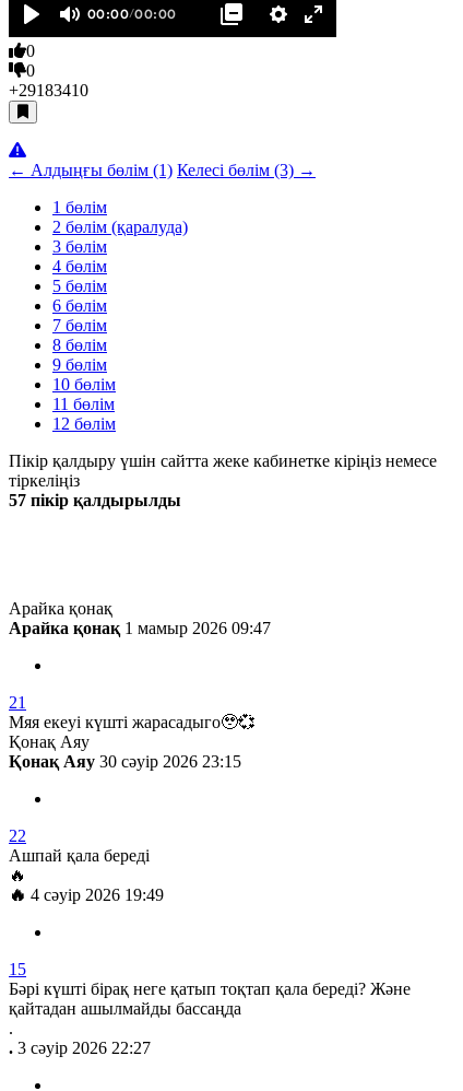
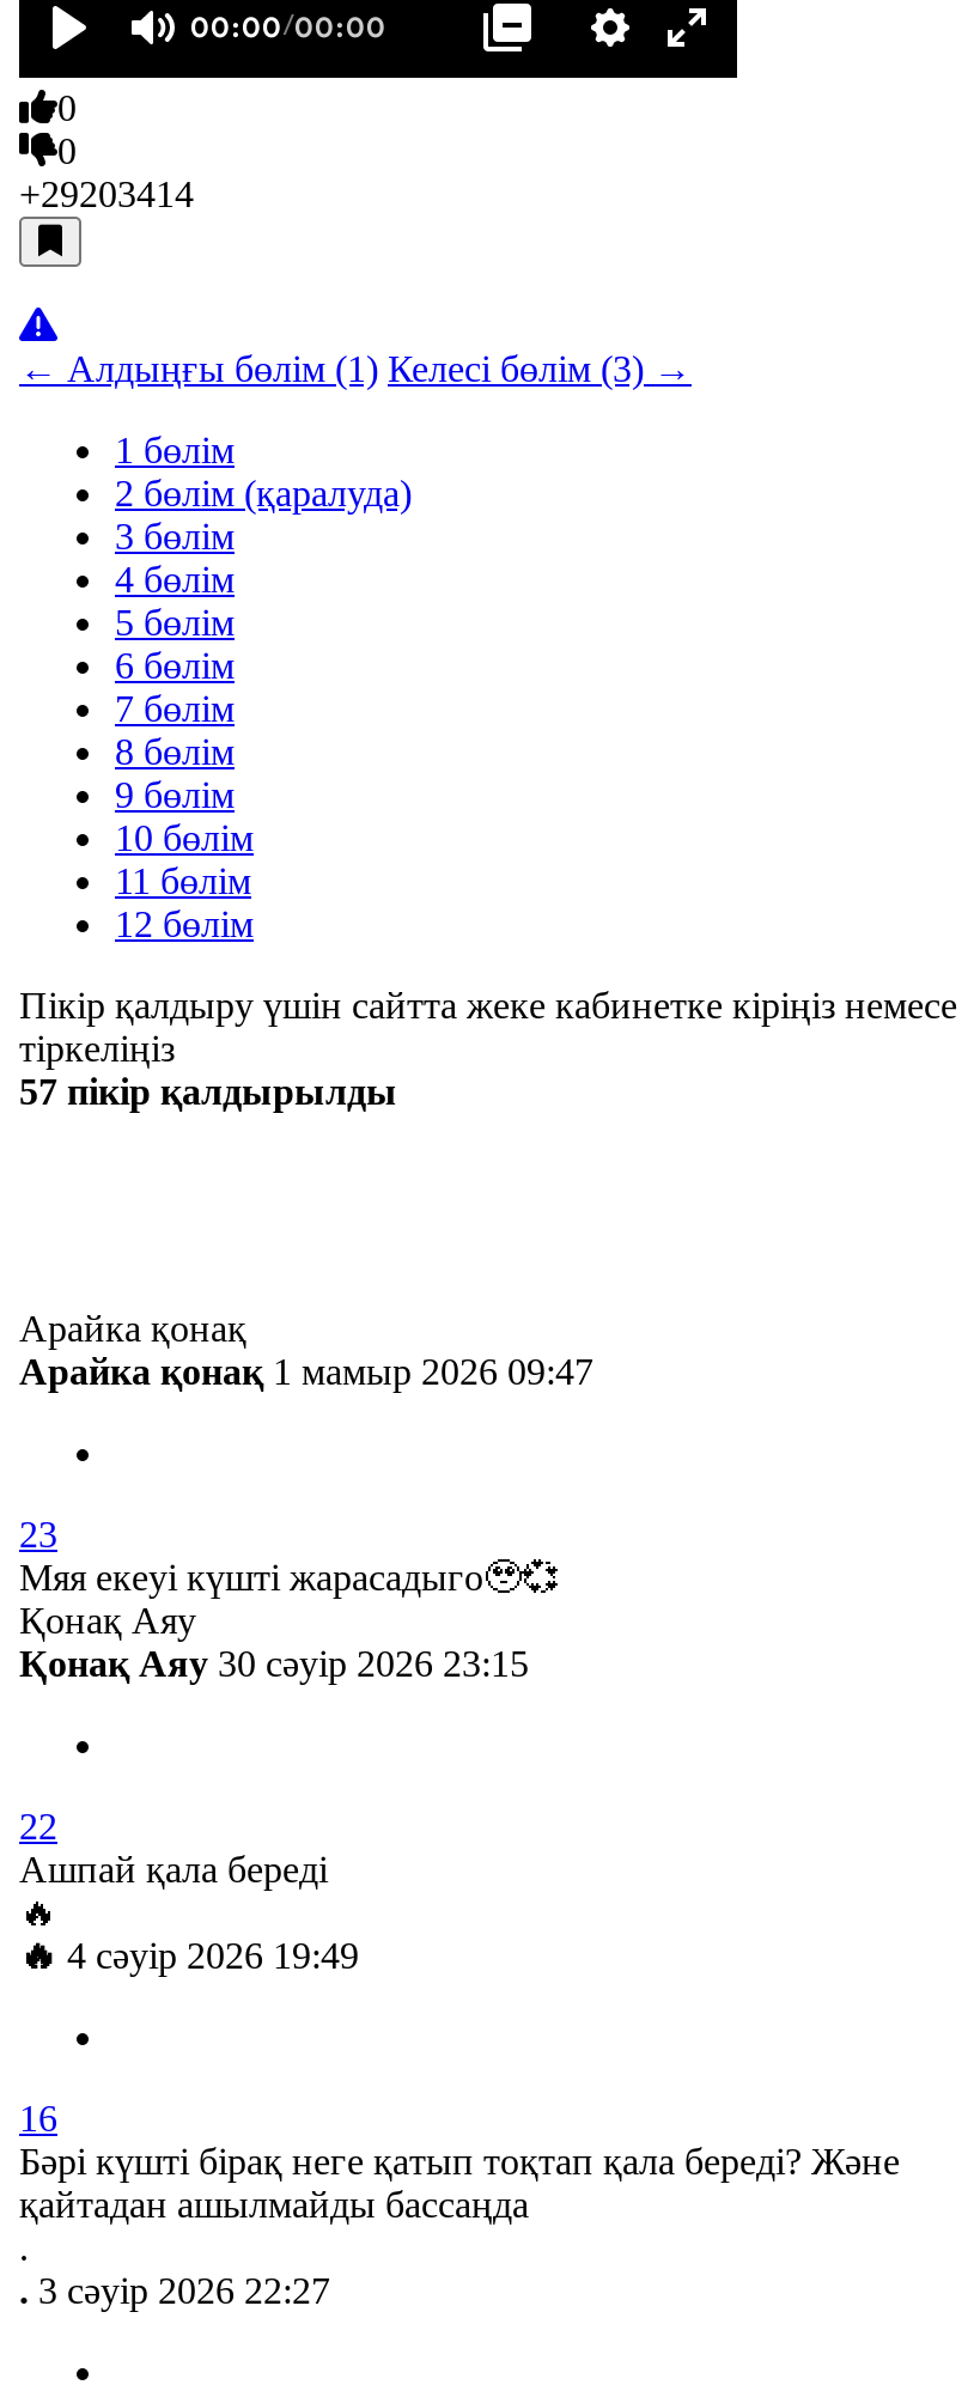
[9,80,88,99] +29183410 -> [19,173,194,213] +29203414
[9,693,26,711] 21 -> [19,1513,57,1554] 23
[9,959,26,978] 15 -> [19,2097,57,2138] 16

